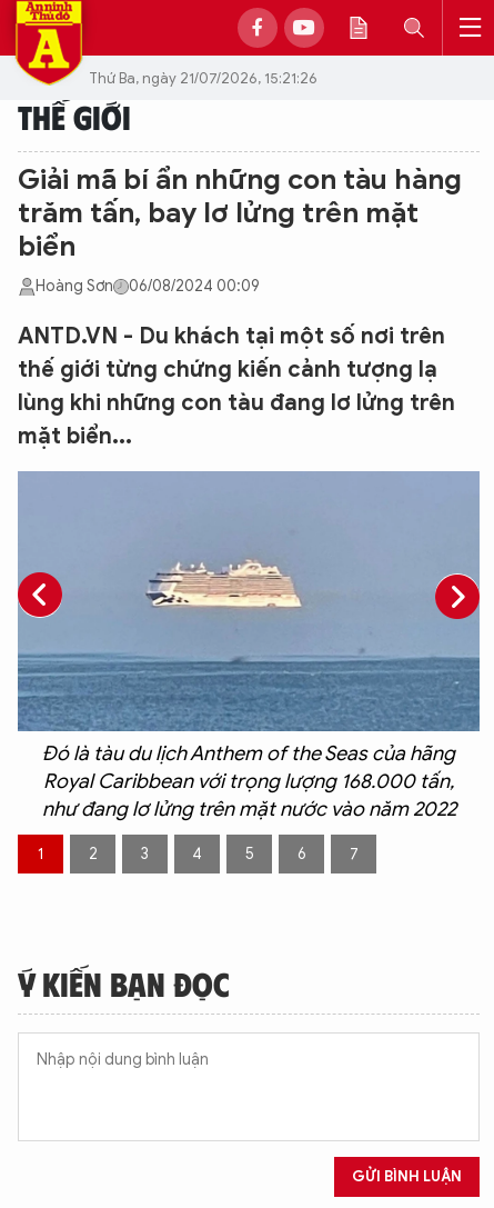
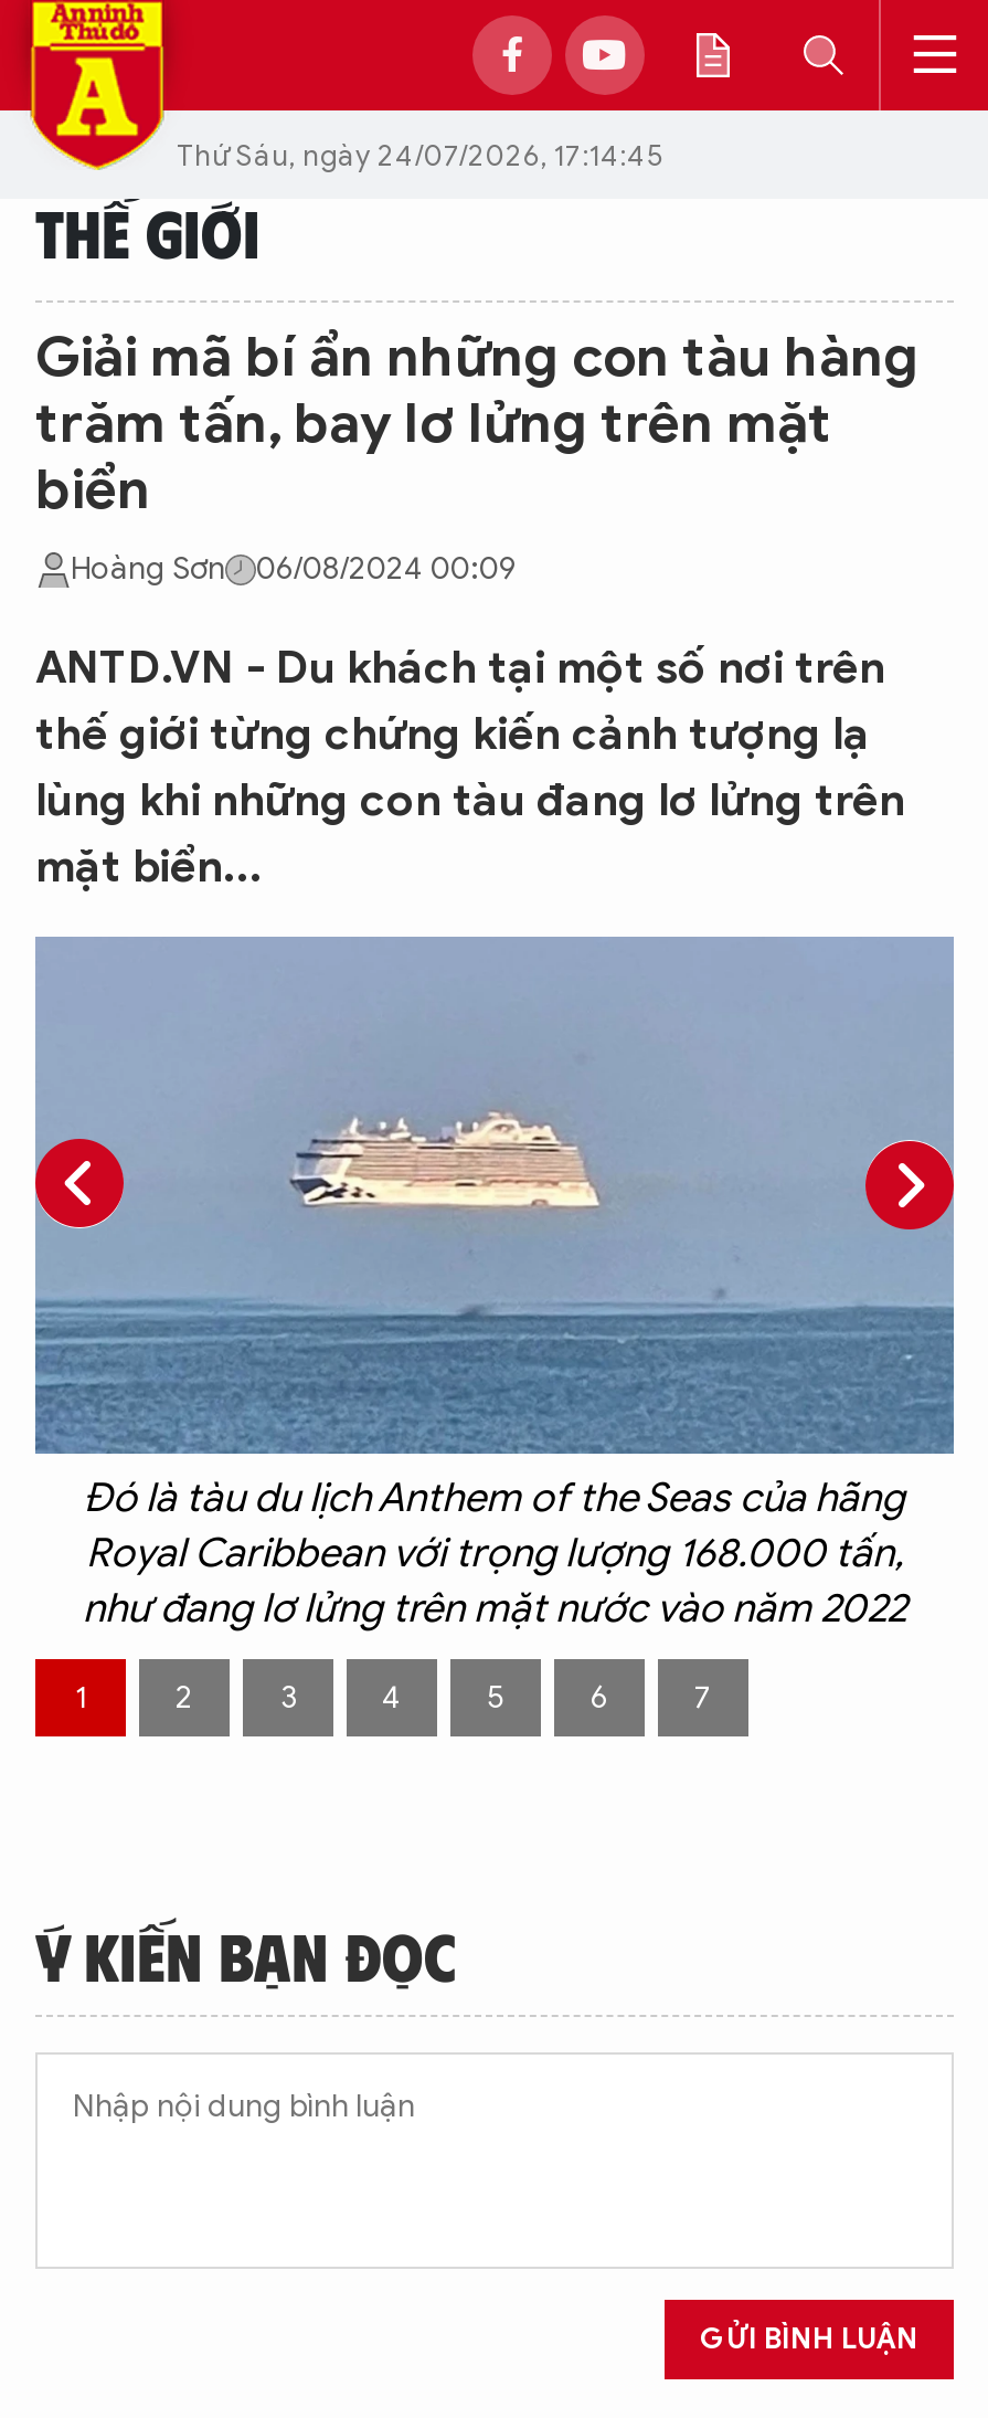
[89,68,317,87] Thứ Ba, ngày 21/07/2026, 15:21:26 -> [177,136,665,173] Thứ Sáu, ngày 24/07/2026, 17:14:45

